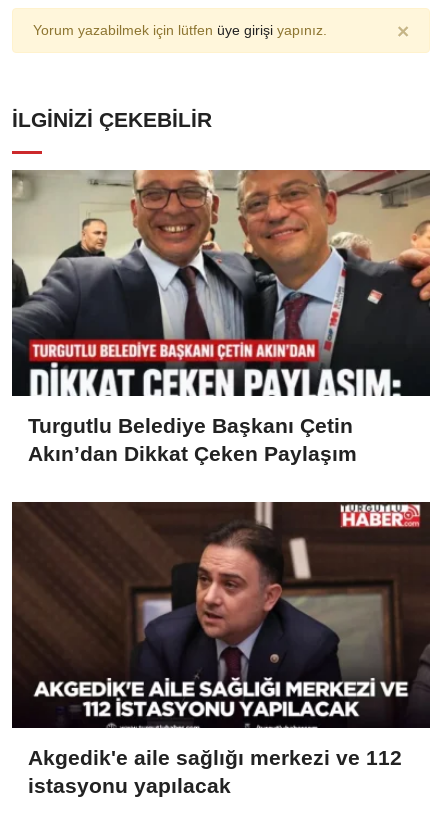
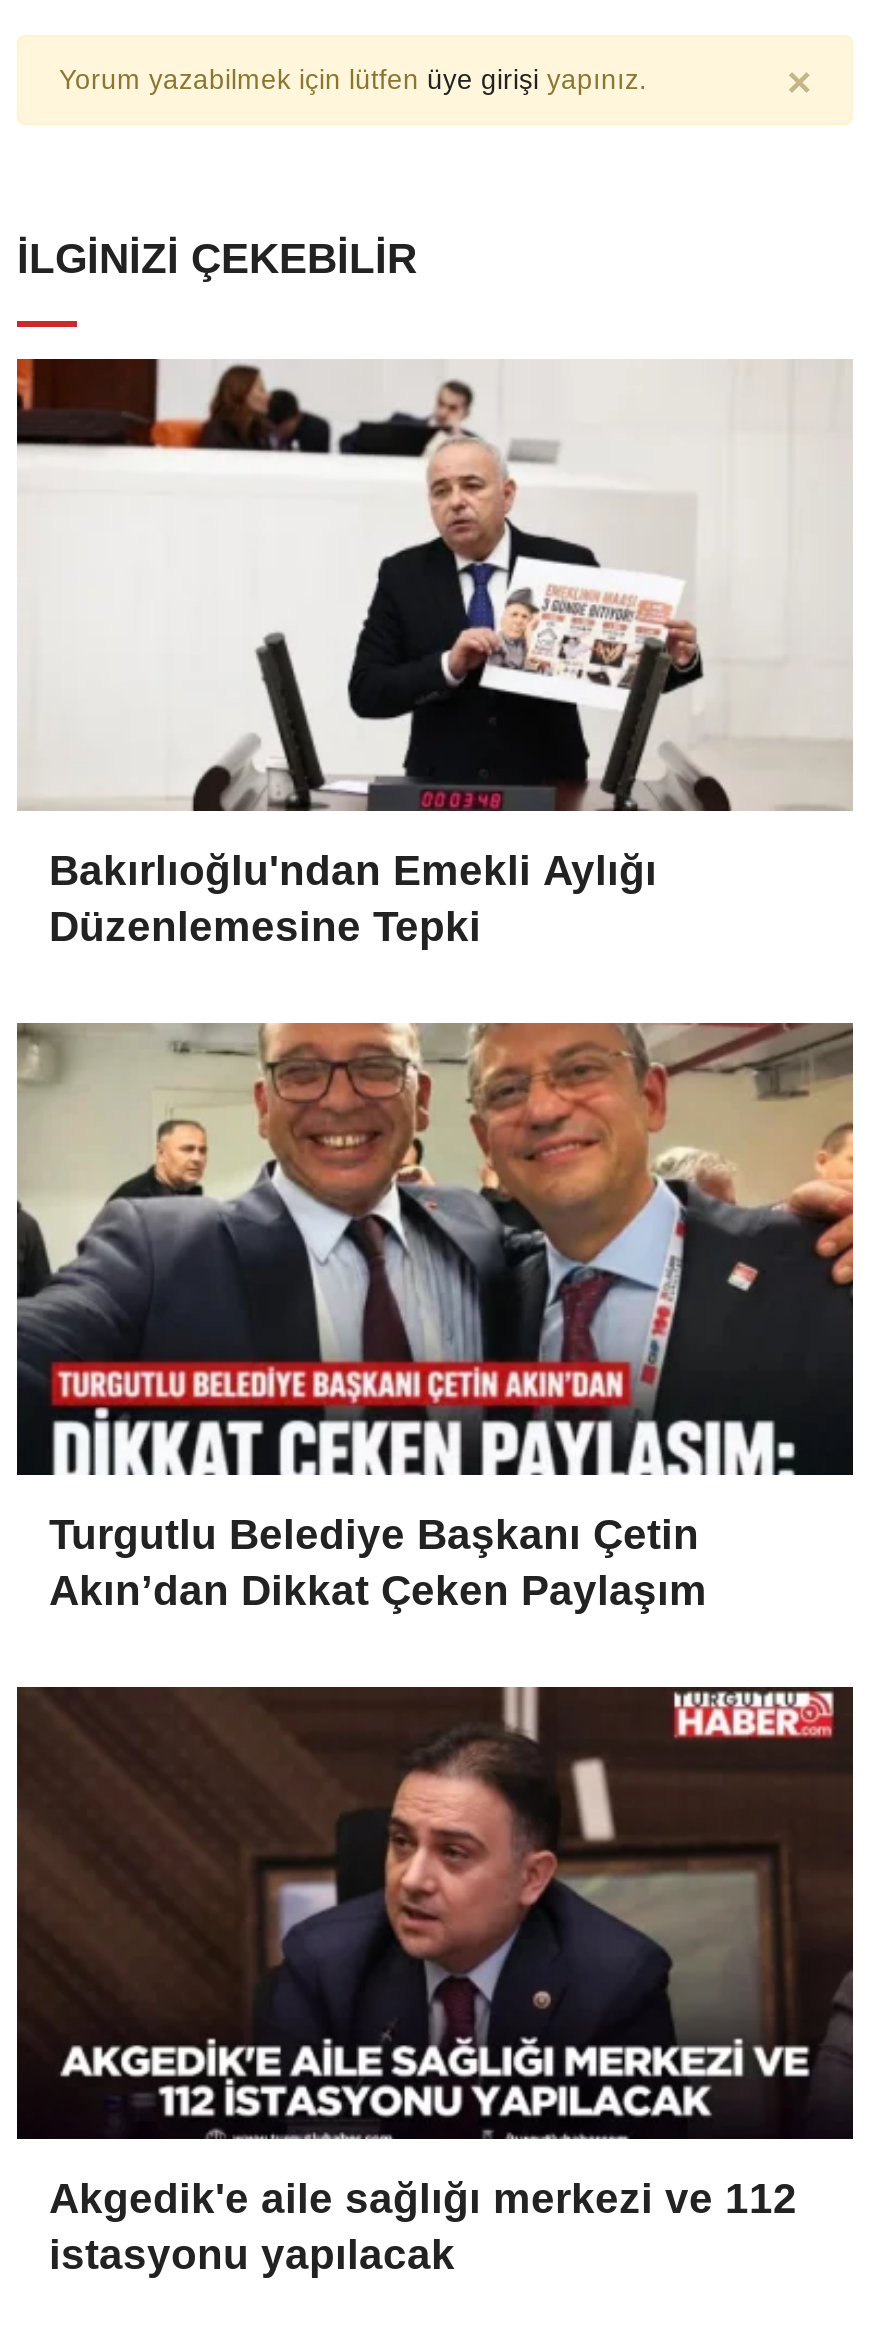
none -> [17,359,853,950] [image] | Bakırlıoğlu'ndan Emekli Aylığı | Düzenlemesine Tepki

